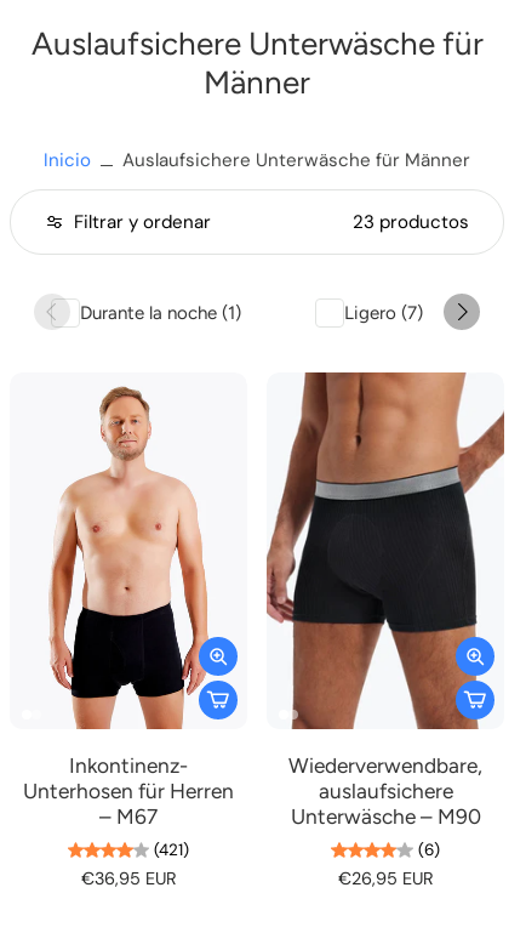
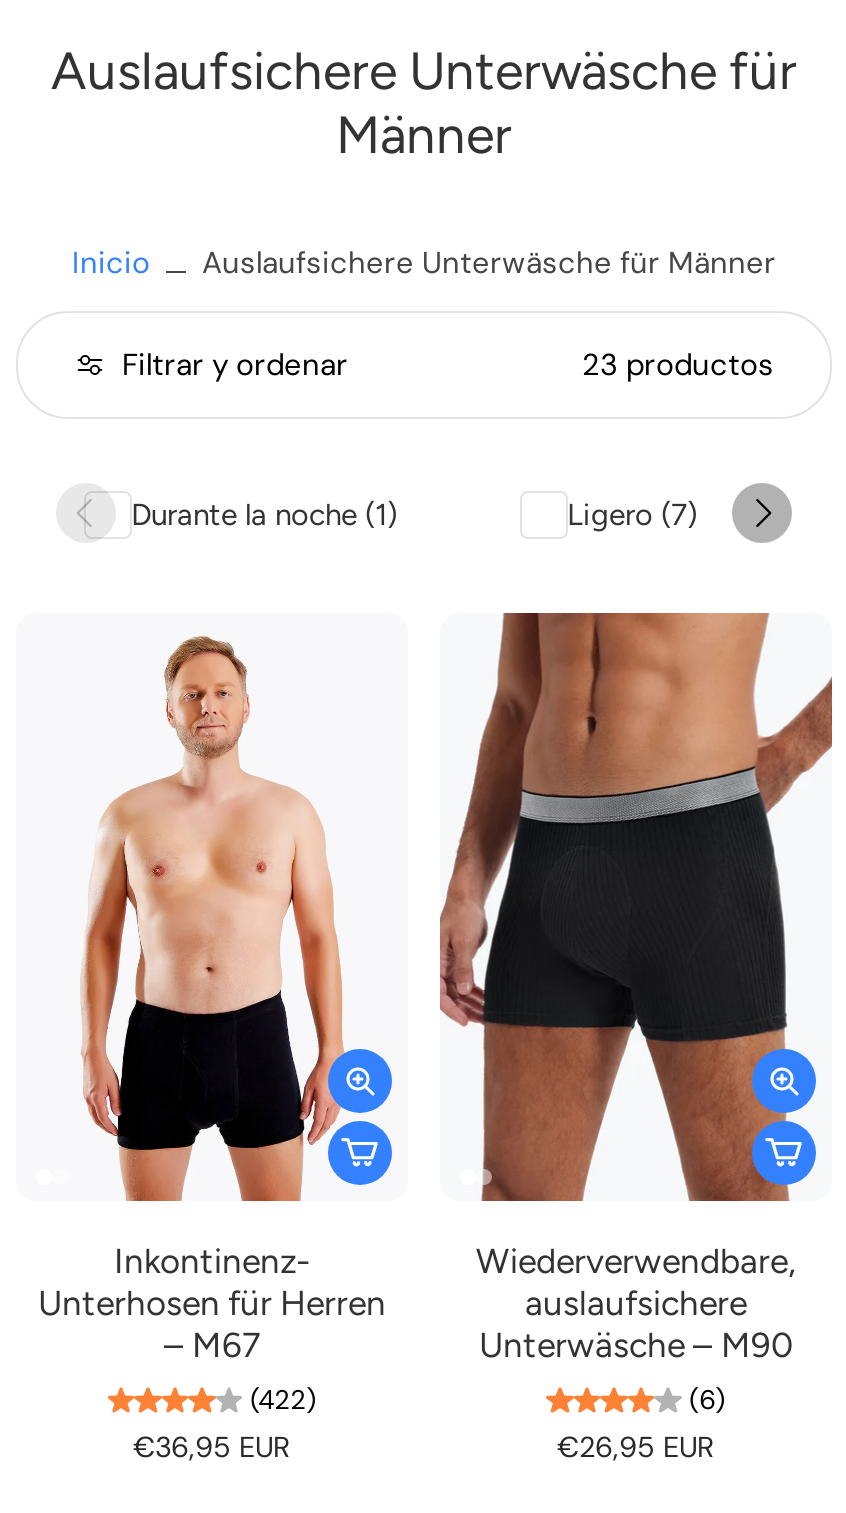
[154,840,189,860] (421) -> [250,1383,316,1417] (422)

